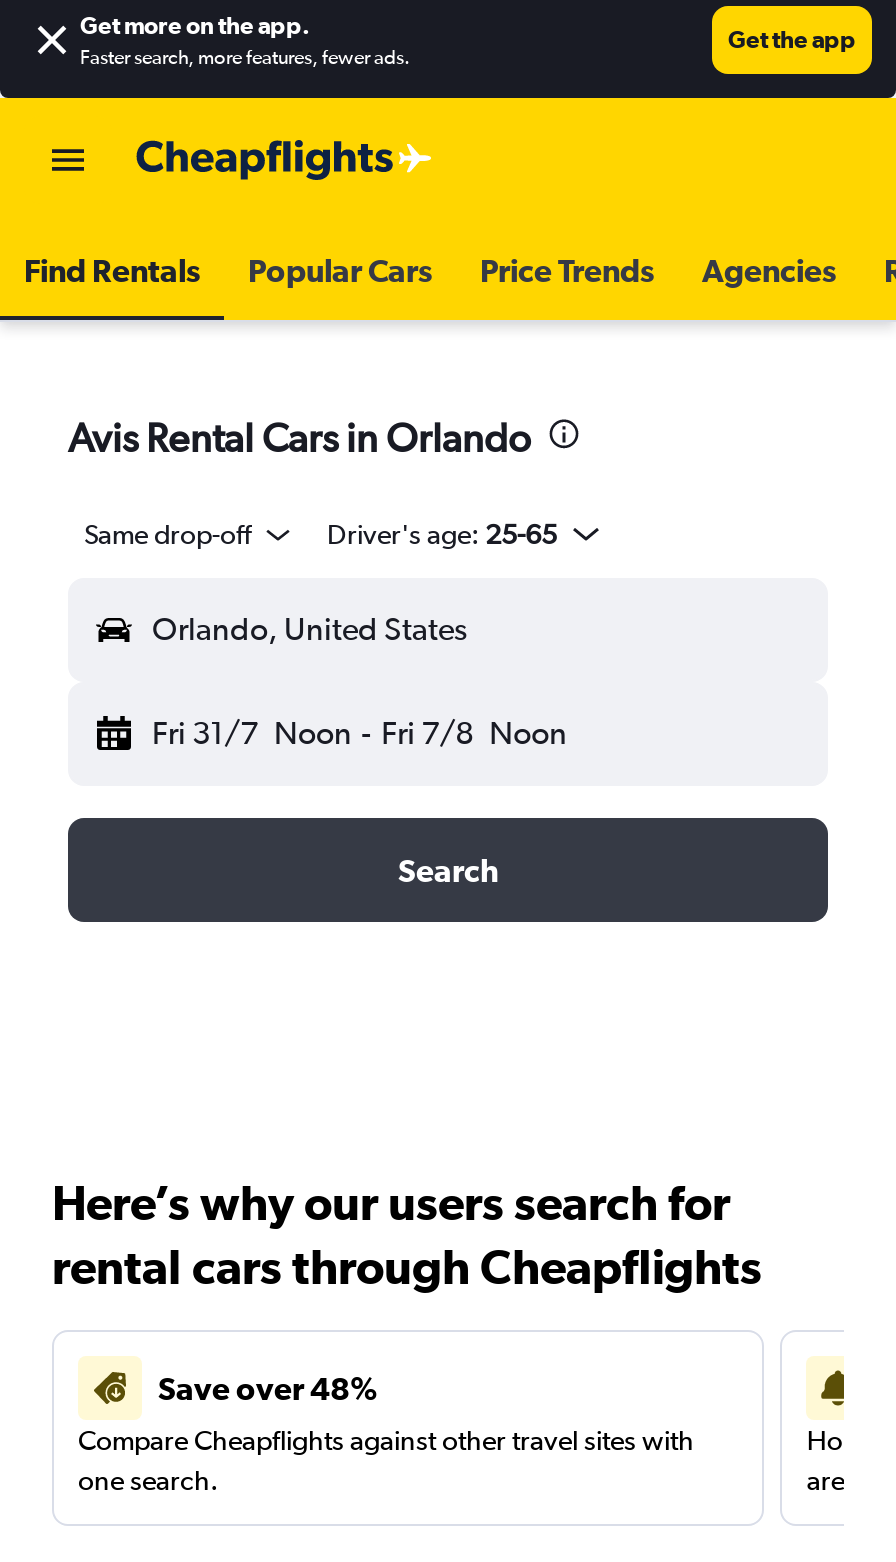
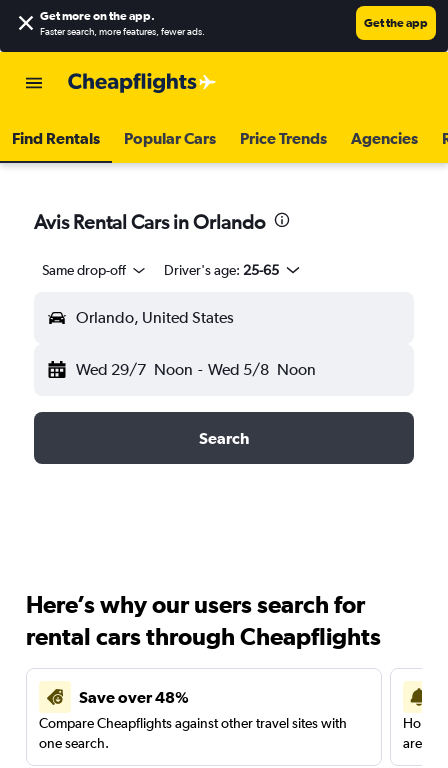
[152,714,567,752] Fri 31/7 Noon - Fri 7/8 Noon -> [76,360,316,379] Wed 29/7 Noon - Wed 5/8 Noon

